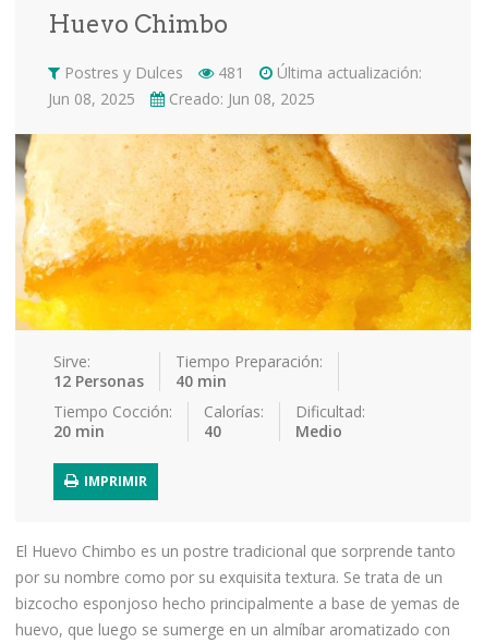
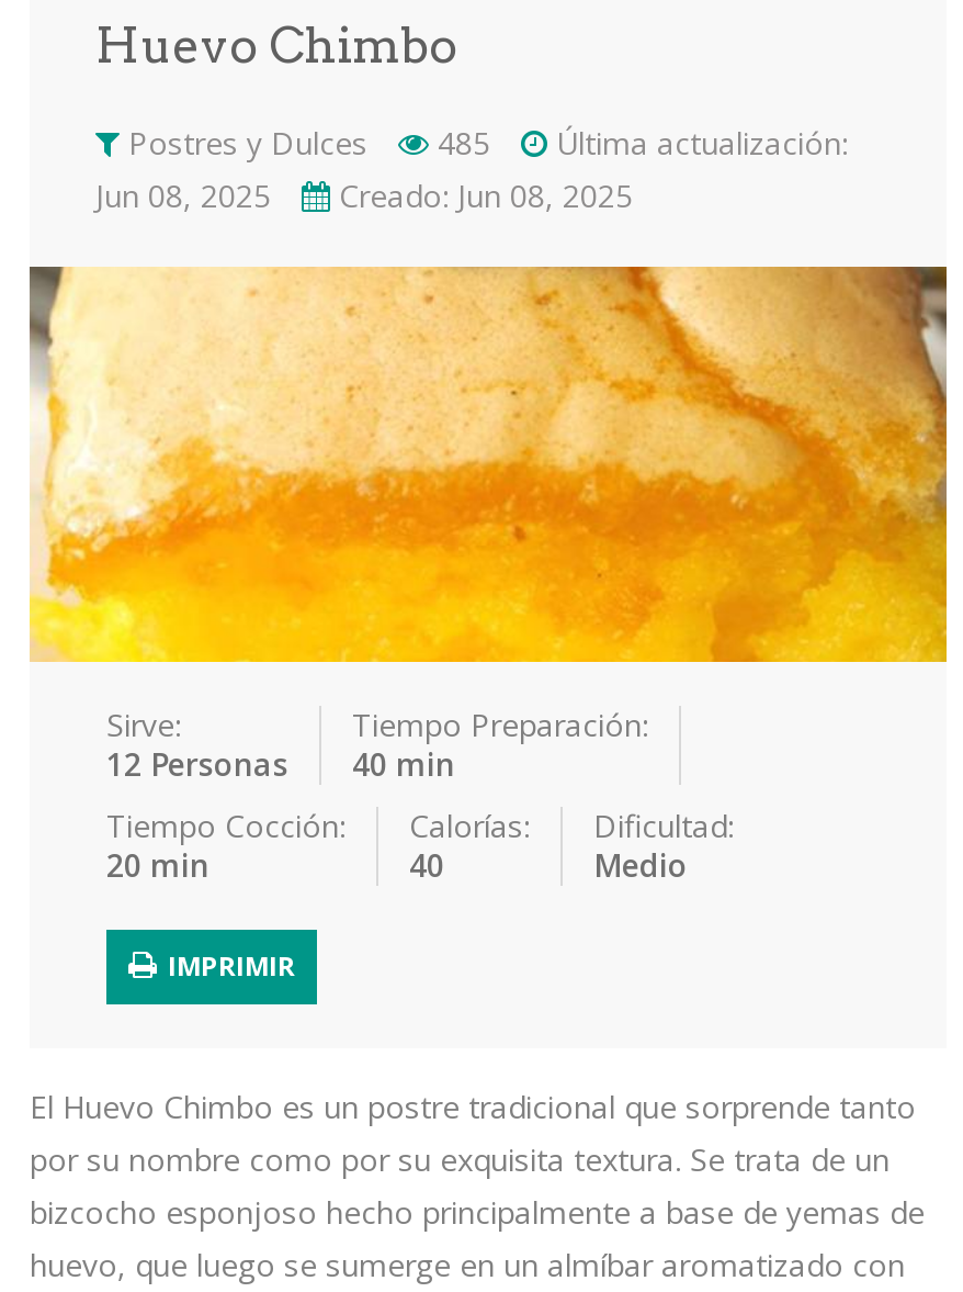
[60,62,422,83] Postres y Dulces 481 Última actualización: -> [120,122,848,164] Postres y Dulces 485 Última actualización:

